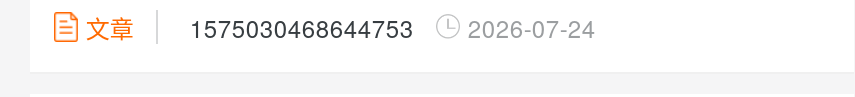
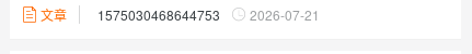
[86,10,596,44] 文章 1575030468644753 2026-07-24 -> [40,5,320,24] 文章 1575030468644753 2026-07-21

